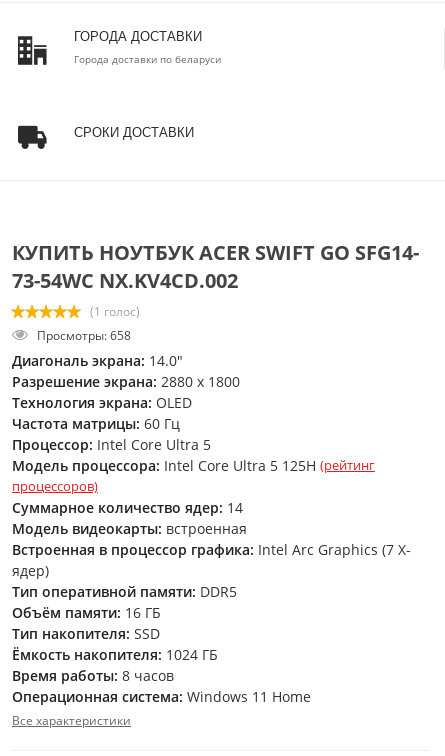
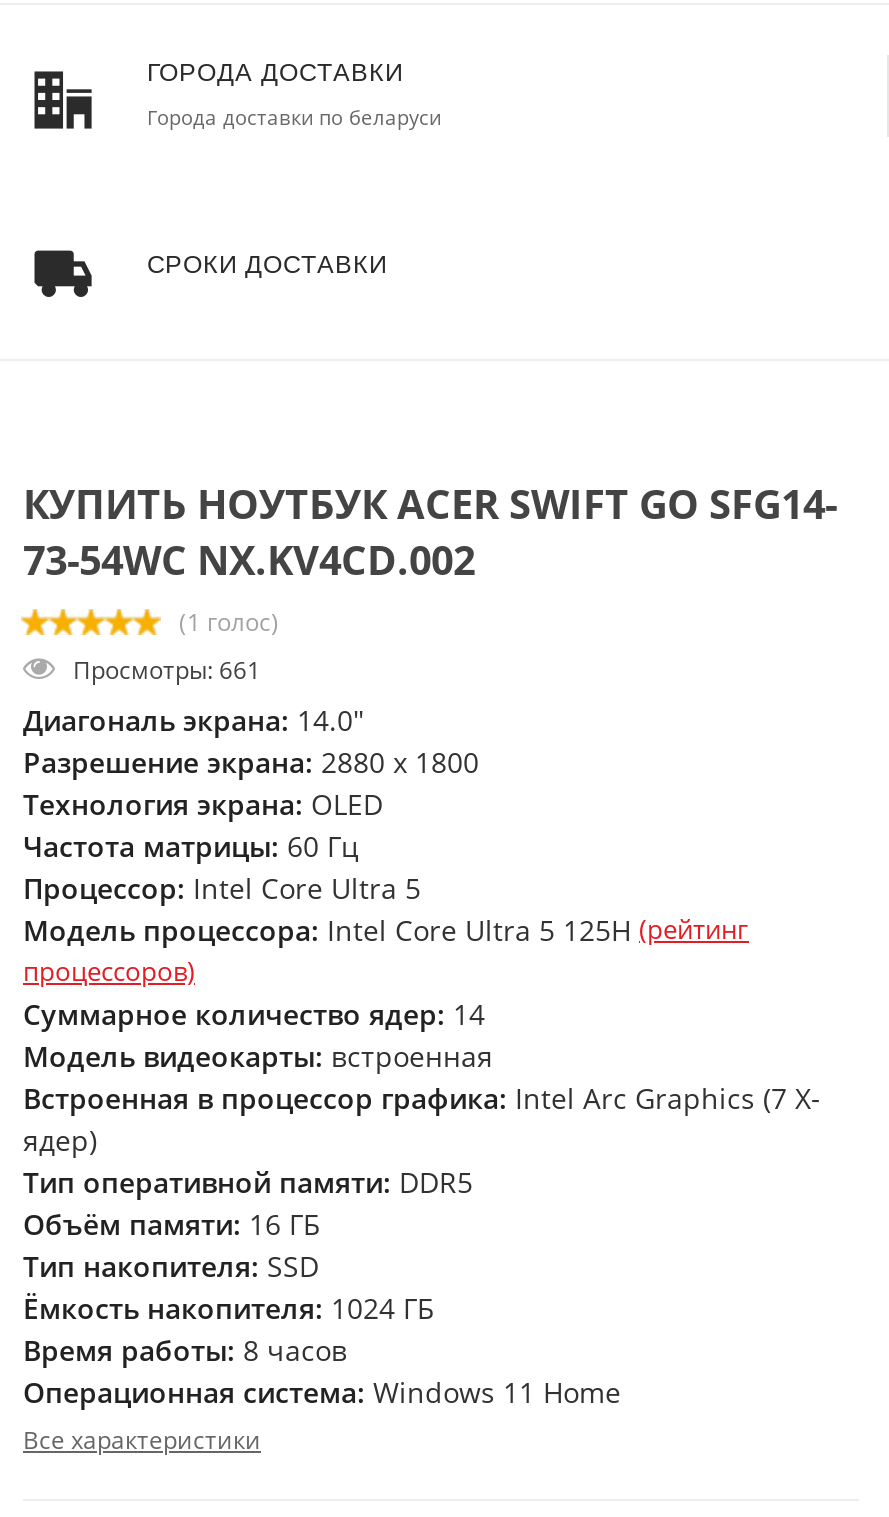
[28,327,131,344] Просмотры: 658 -> [55,654,261,688] Просмотры: 661

